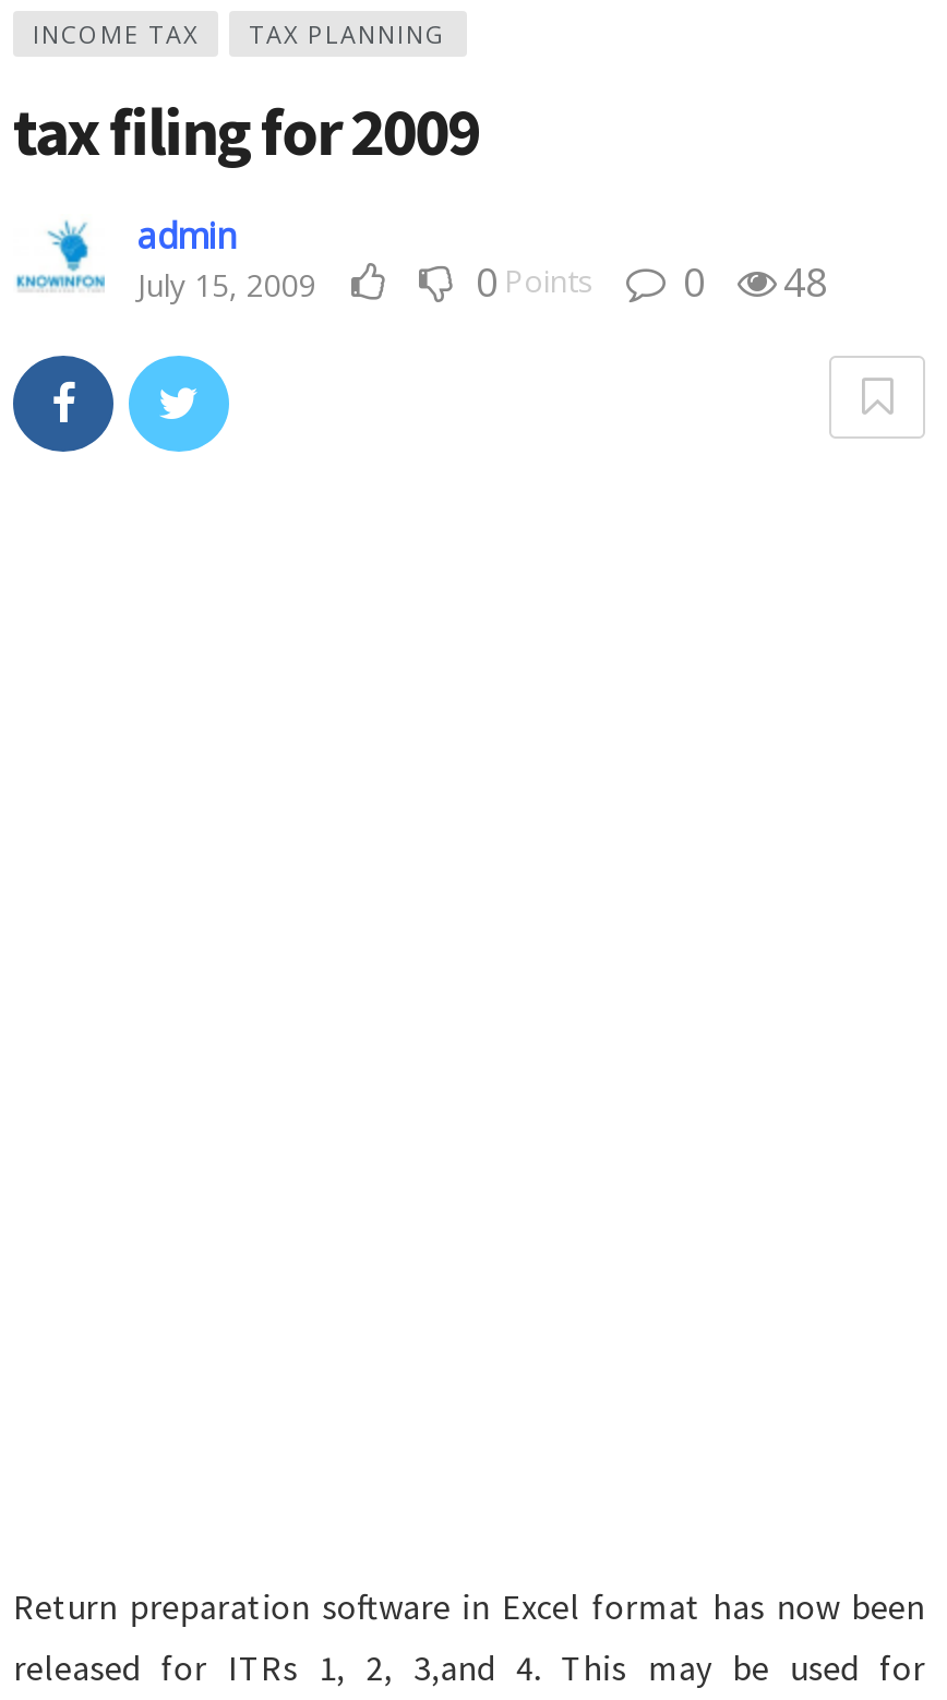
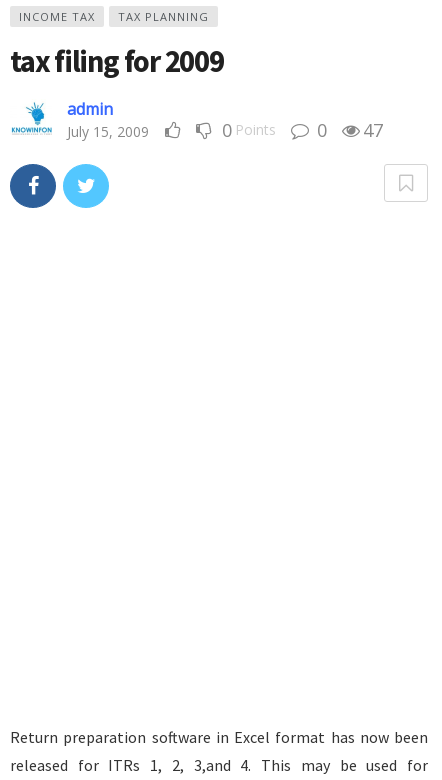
[476,255,827,308] 0 Points 0 48 -> [222,118,383,142] 0 Points 0 47

